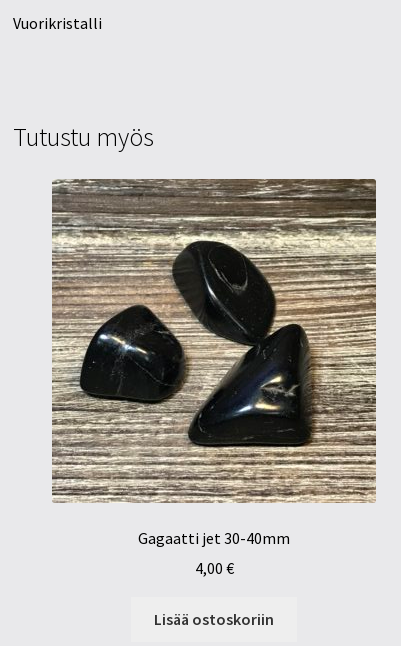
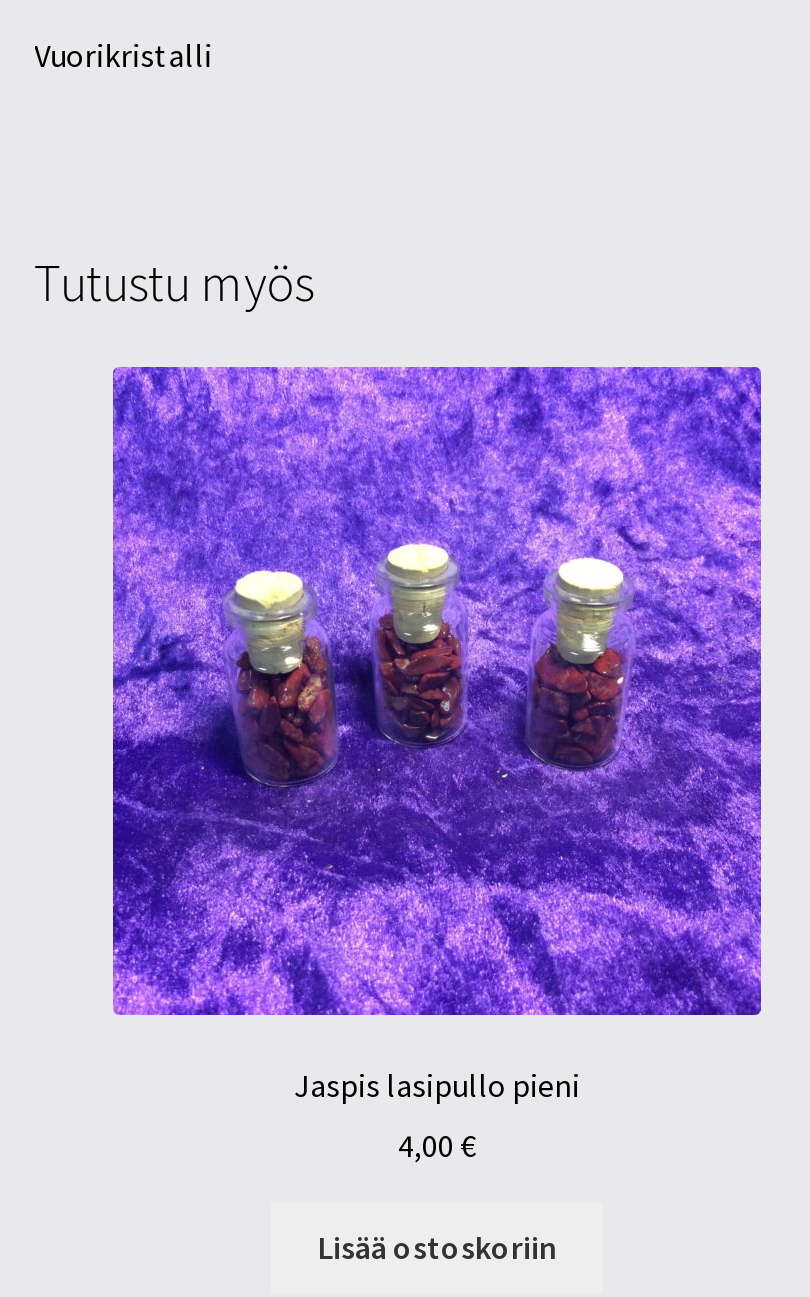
[51,178,377,548] [image] | Gagaatti jet 30-40mm -> [111,365,763,1104] [image] | Jaspis lasipullo pieni

